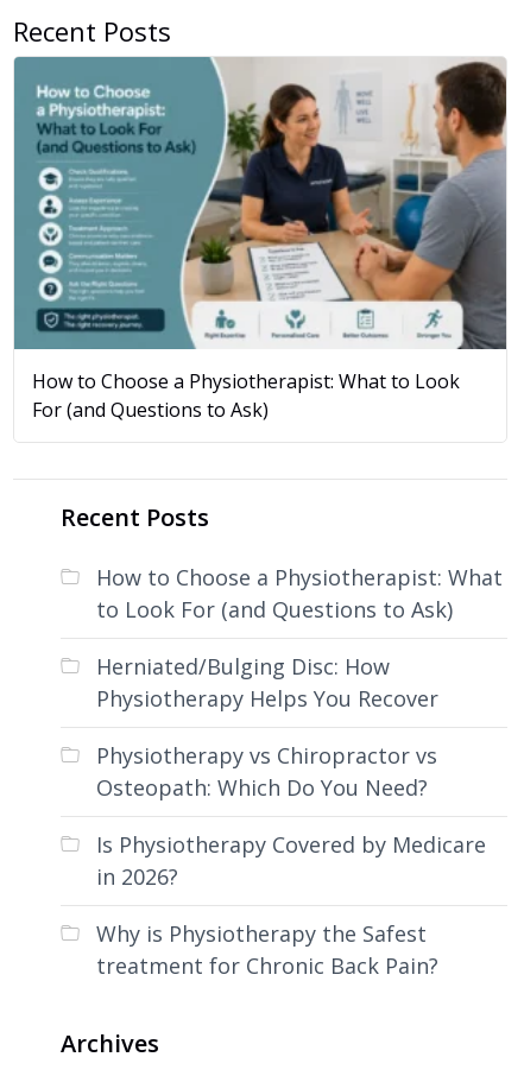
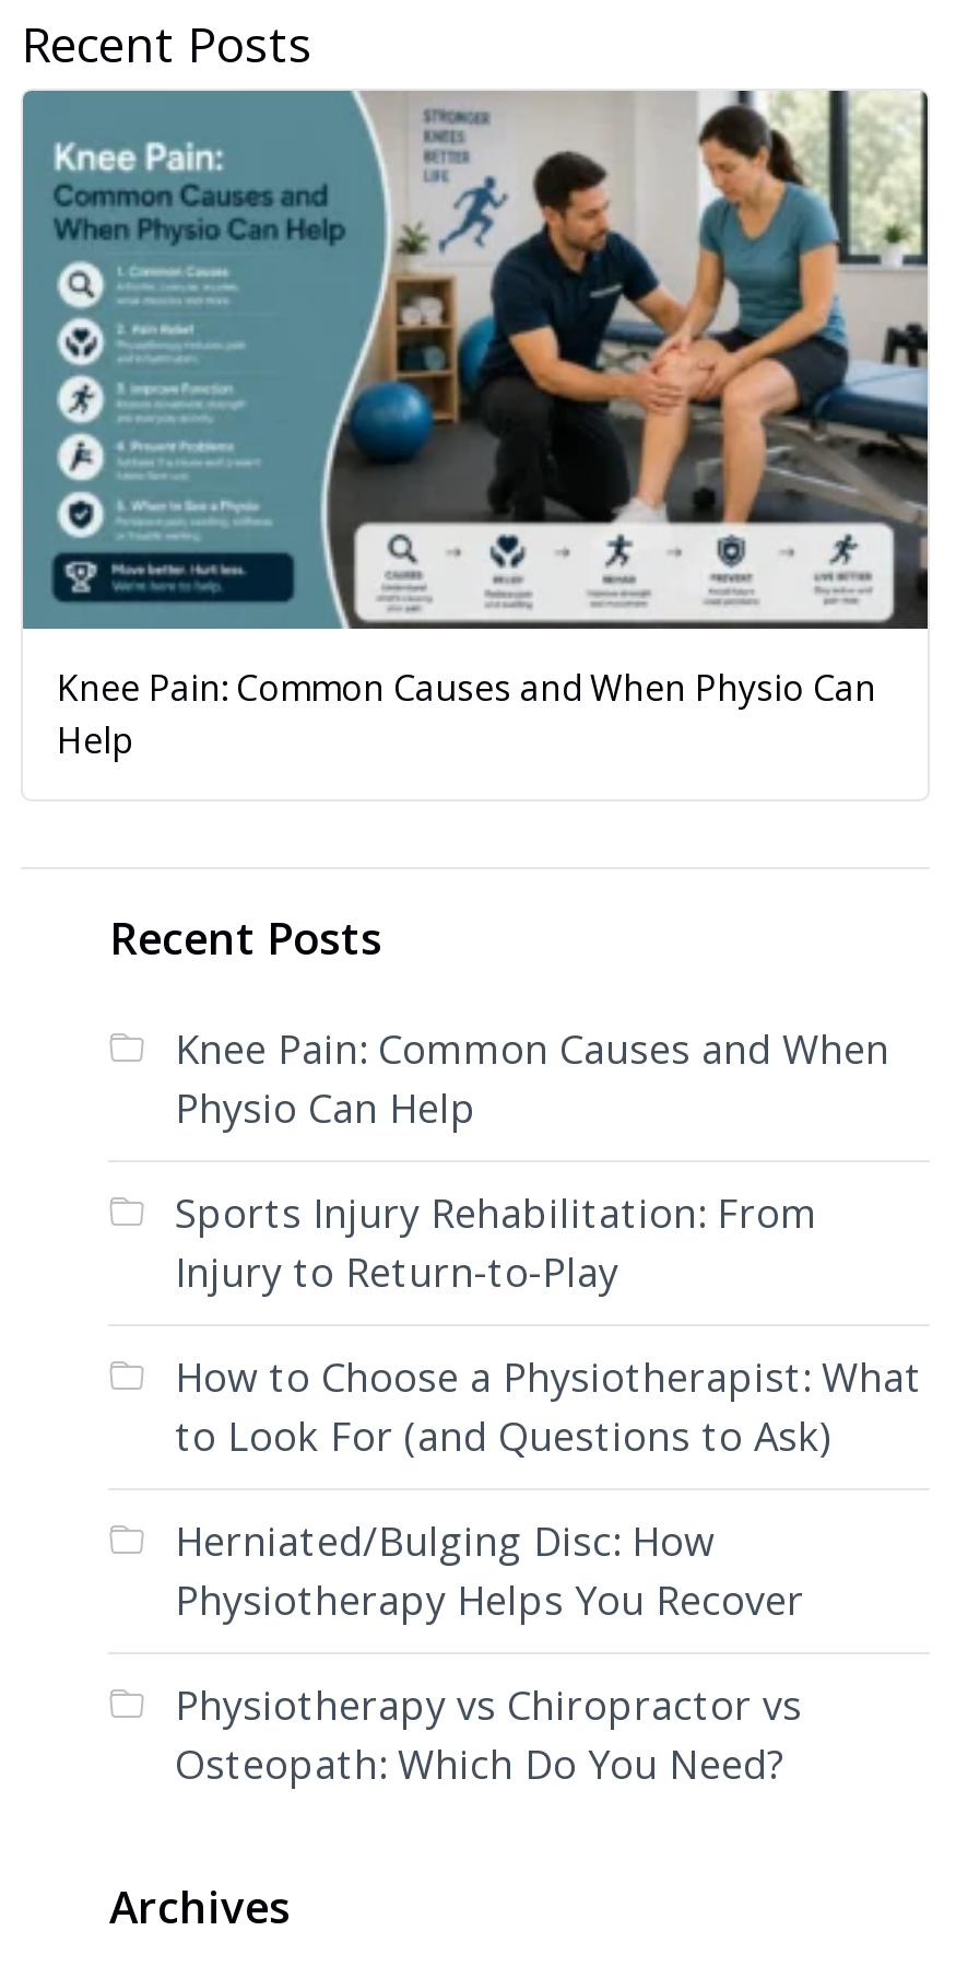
[30,57,507,423] [image] | How to Choose a Physiotherapist: What to Look | For (and Questions to Ask) -> [49,89,930,765] [image] | Knee Pain: Common Causes and When Physio Can | Help
none -> [175,1023,889,1299] Knee Pain: Common Causes and When | Physio Can Help | Sports Injury Rehabilitation: From | Injury to Return-to-Play
moved [97,563,503,802] -> [175,1351,922,1791]: How to Choose a Physiotherapist: What | to Look For (and Questions to Ask) | Herniated/Bulging Disc: How | Physiotherapy Helps You Recover | Physiotherapy vs Chiropractor vs | Osteopath: Which Do You Need?
[97,831,487,980] Is Physiotherapy Covered by Medicare | in 2026? | Why is Physiotherapy the Safest | treatment for Chronic Back Pain? -> none

